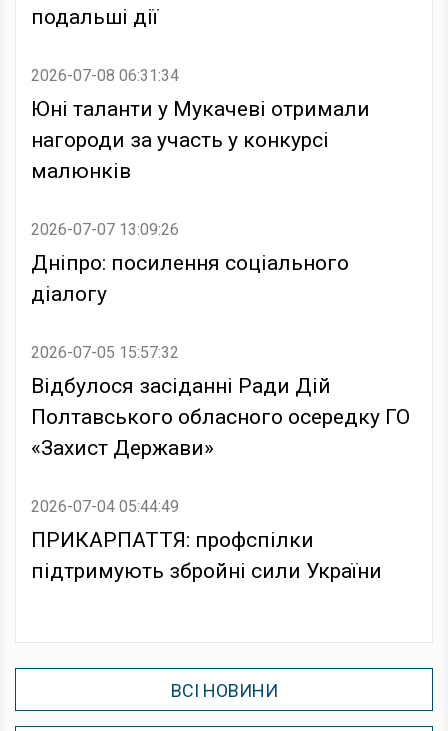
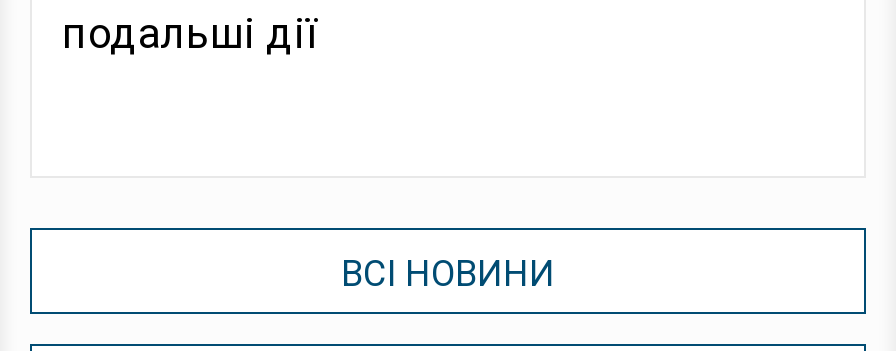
[31,66,410,583] 2026-07-08 06:31:34 | Юні таланти у Мукачеві отримали | нагороди за участь у конкурсі | малюнків | 2026-07-07 13:09:26 | Дніпро: посилення соціального | діалогу | 2026-07-05 15:57:32 | Відбулося засіданні Ради Дій | Полтавського обласного осередку ГО | «Захист Держави» | 2026-07-04 05:44:49 | ПРИКАРПАТТЯ: профспілки | підтримують збройні сили України -> none

